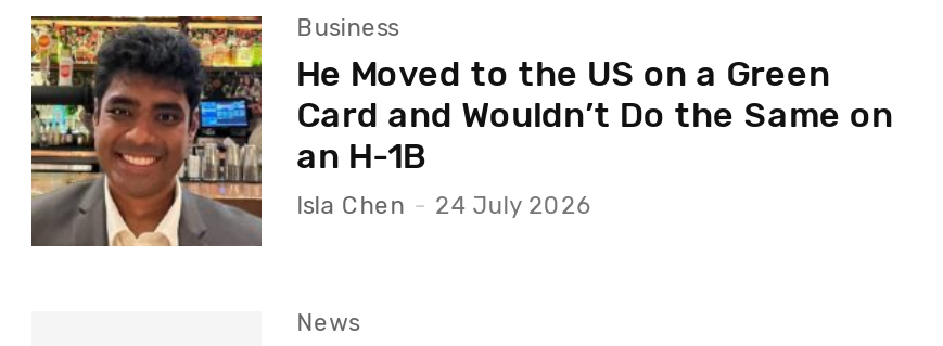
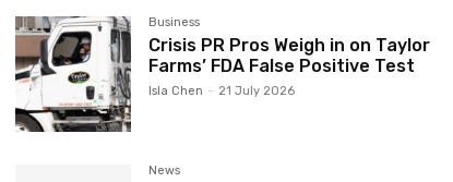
[29,14,893,248] [image] | He Moved to the US on a Green | Card and Wouldn’t Do the Same on | an H-1B | Isla Chen - 24 July 2026 -> [14,15,430,133] [image] | Crisis PR Pros Weigh in on Taylor | Farms’ FDA False Positive Test | Isla Chen - 21 July 2026

